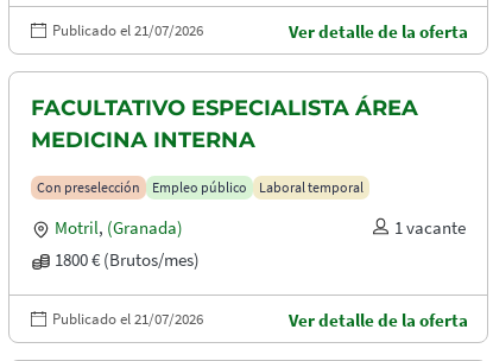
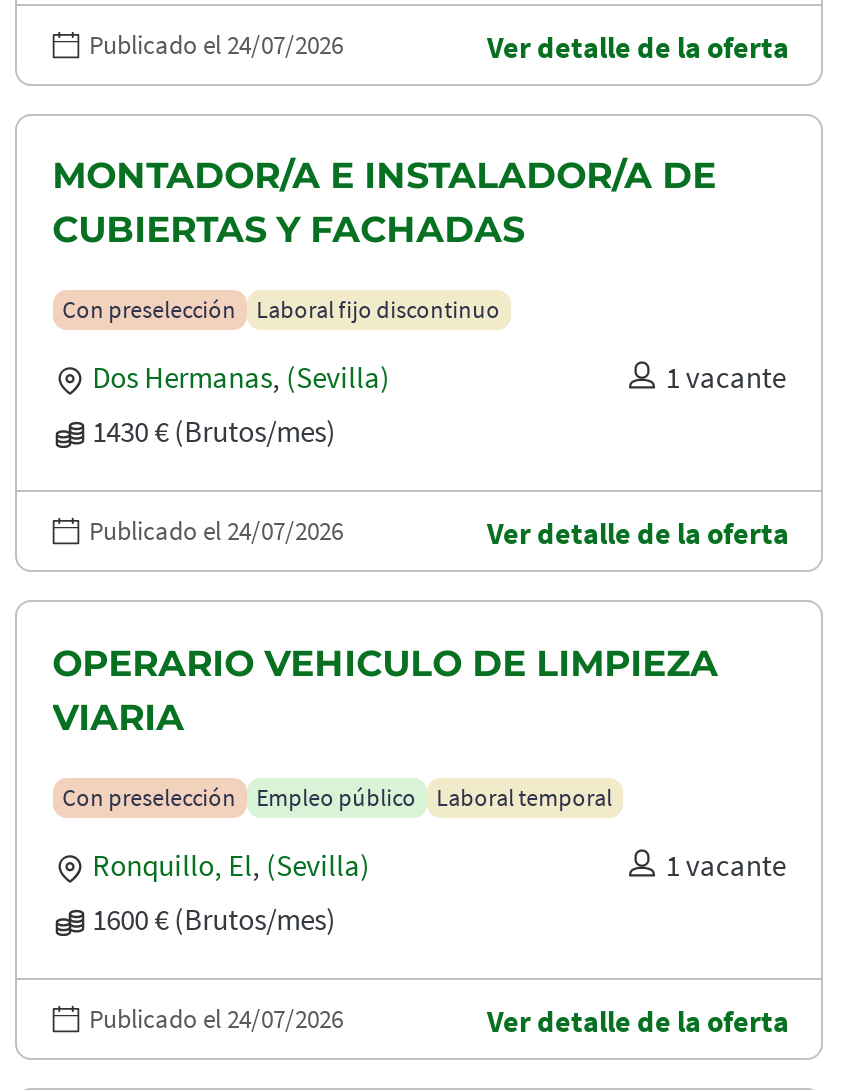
[52,20,203,40] Publicado el 21/07/2026 -> [89,27,343,61] Publicado el 24/07/2026
[30,95,418,153] FACULTATIVO ESPECIALISTA ÁREA | MEDICINA INTERNA -> [52,154,789,740] MONTADOR/A E INSTALADOR/A DE | CUBIERTAS Y FACHADAS | Con preselección | Laboral fijo discontinuo | Dos Hermanas, (Sevilla) | 1 vacante | 1430 € (Brutos/mes) | Publicado el 24/07/2026 | Ver detalle de la oferta | OPERARIO VEHICULO DE LIMPIEZA | VIARIA
[54,216,182,239] Motril, (Granada) -> [92,846,370,884] Ronquillo, El, (Sevilla)
[54,248,199,271] 1800 € (Brutos/mes) -> [92,900,336,938] 1600 € (Brutos/mes)
[52,309,203,329] Publicado el 21/07/2026 -> [89,1002,343,1036] Publicado el 24/07/2026

